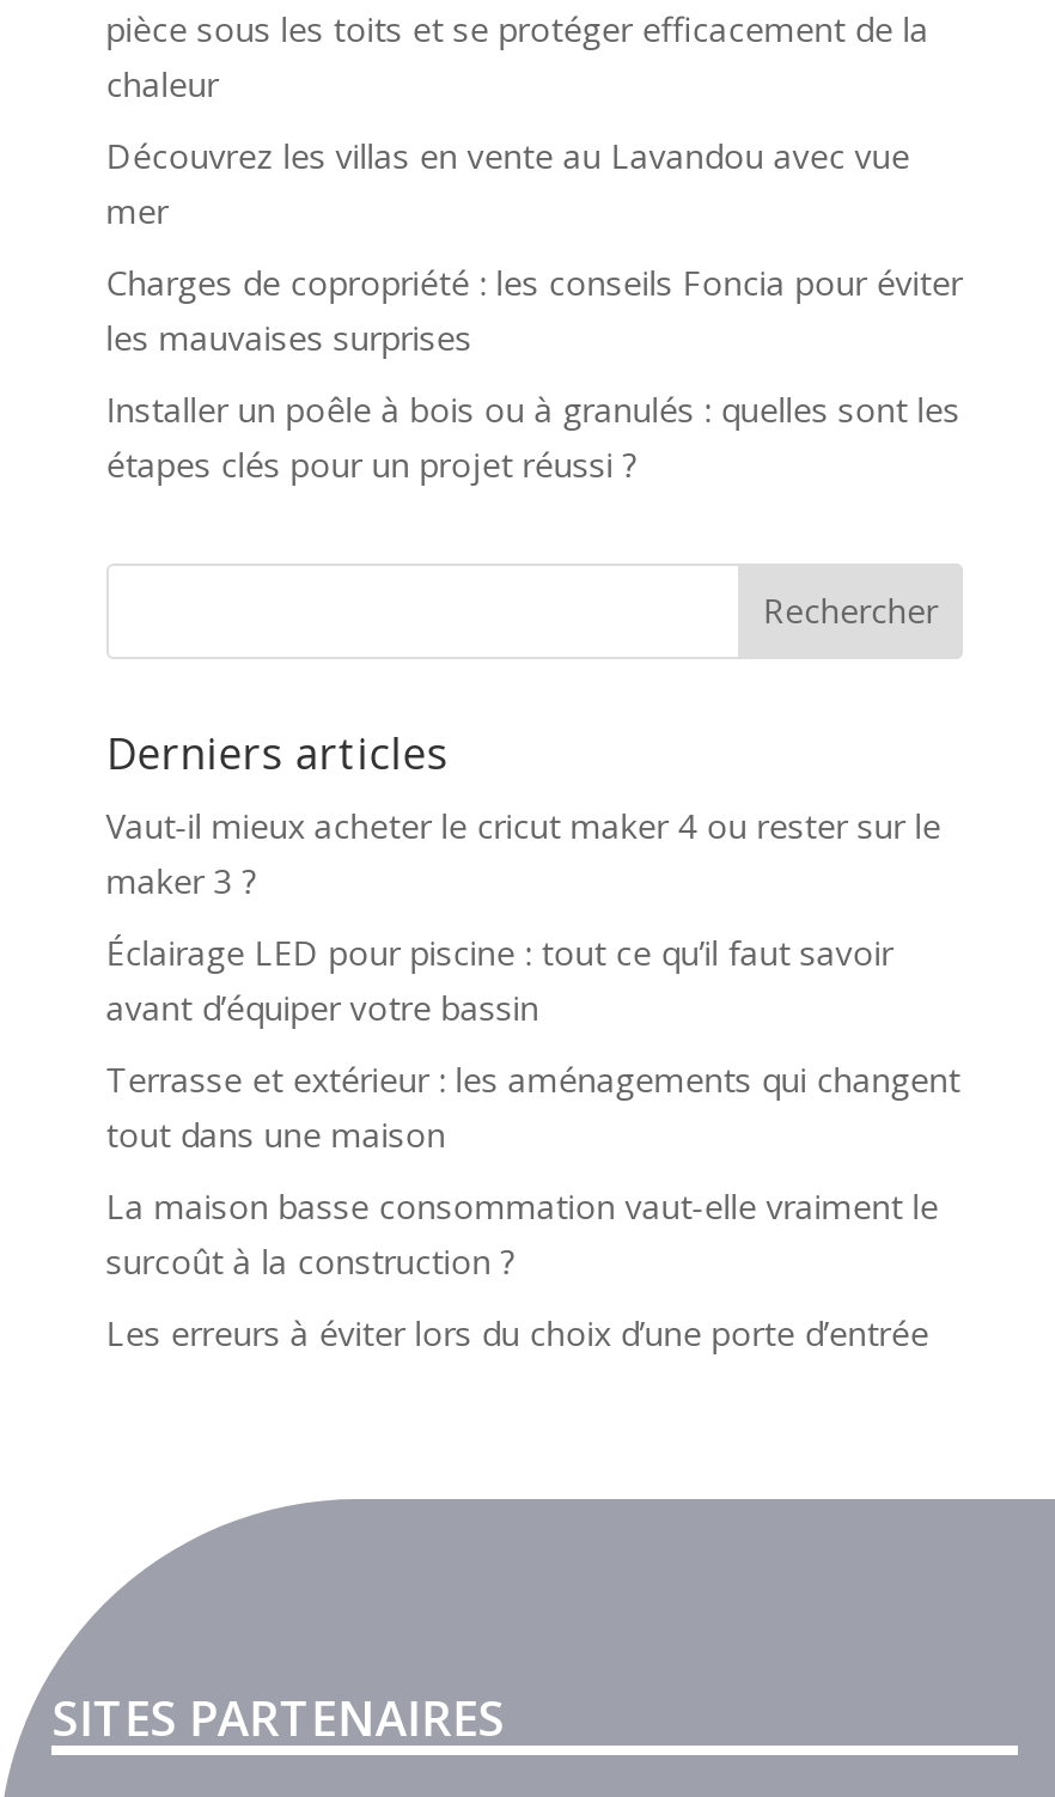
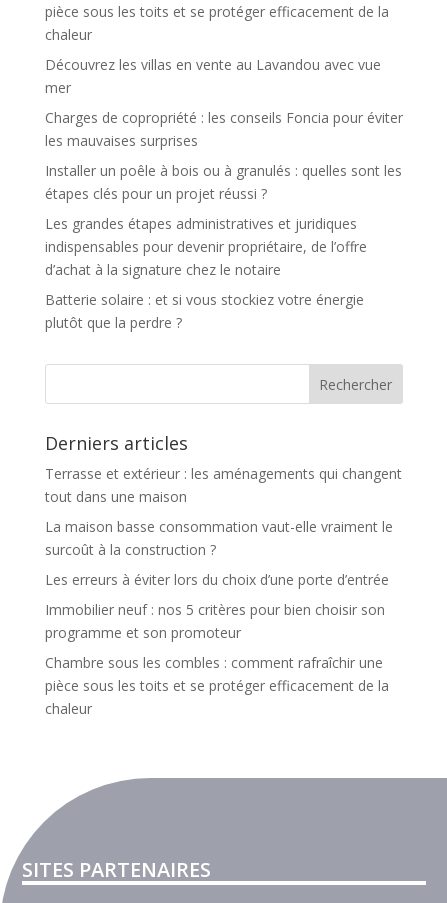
none -> [45,214,367,332] Les grandes étapes administratives et juridiques | indispensables pour devenir propriétaire, de l’offre | d’achat à la signature chez le notaire | Batterie solaire : et si vous stockiez votre énergie | plutôt que la perdre ?
[106,802,941,1030] Vaut-il mieux acheter le cricut maker 4 ou rester sur le | maker 3 ? | Éclairage LED pour piscine : tout ce qu’il faut savoir | avant d’équiper votre bassin -> none
none -> [45,600,389,718] Immobilier neuf : nos 5 critères pour bien choisir son | programme et son promoteur | Chambre sous les combles : comment rafraîchir une | pièce sous les toits et se protéger efficacement de la | chaleur

